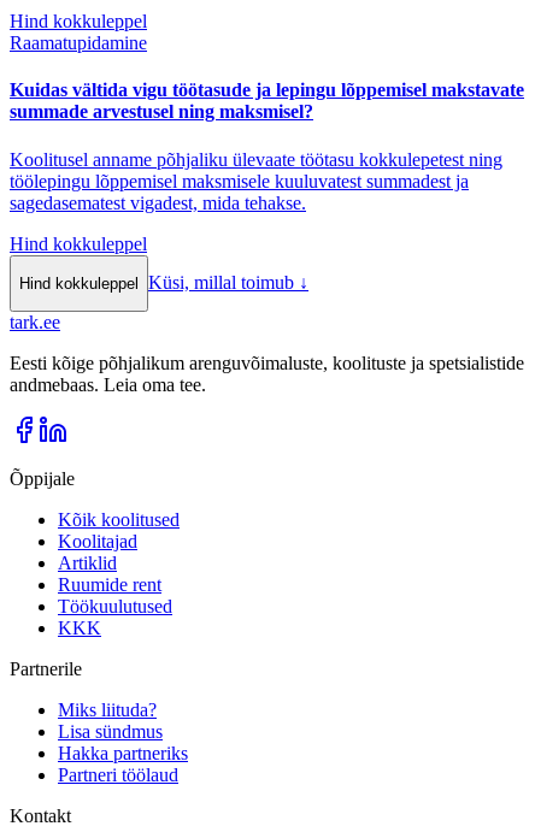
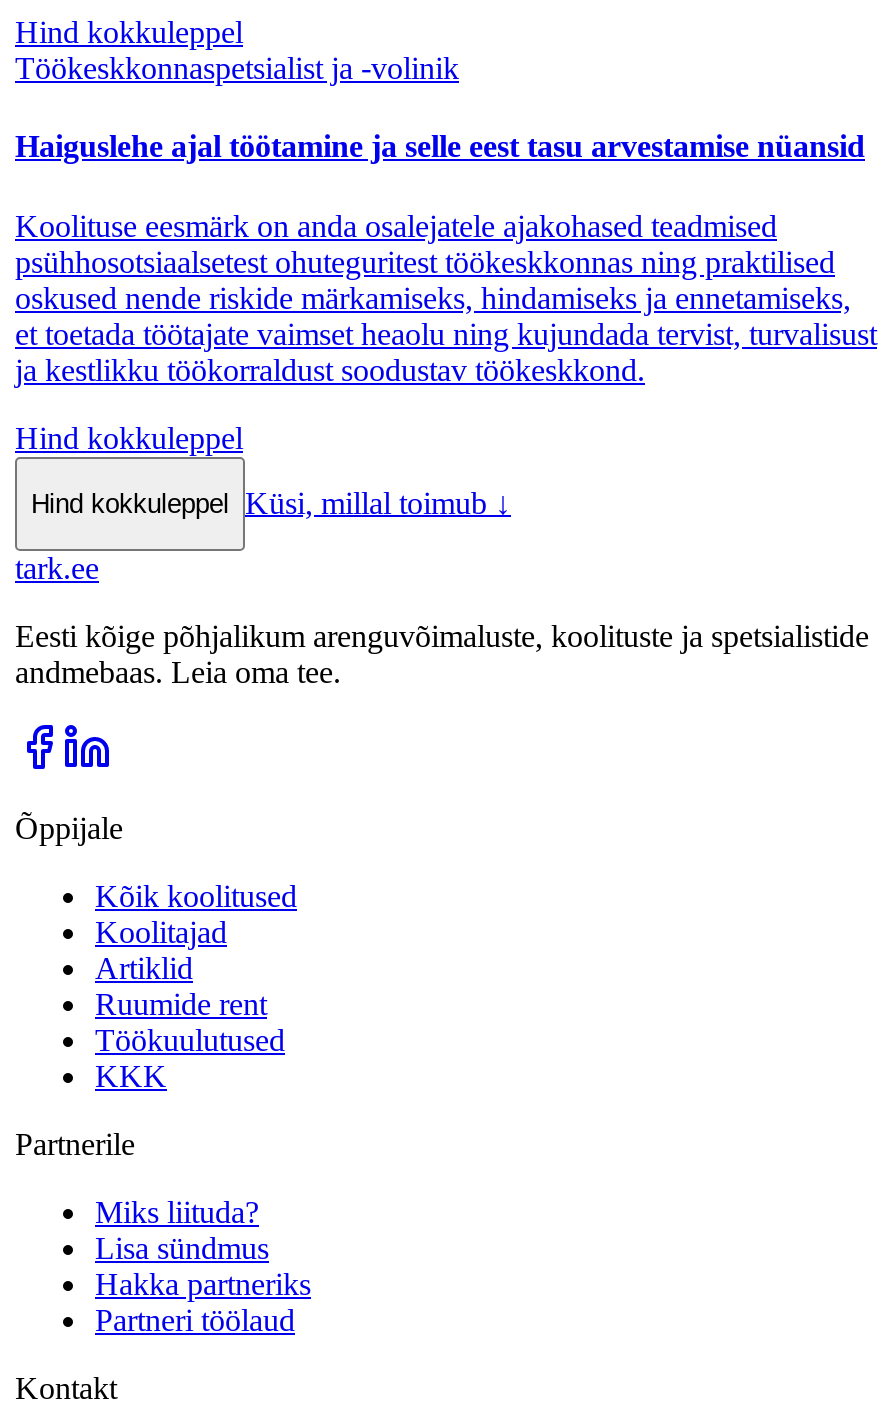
[10,33,147,53] Raamatupidamine -> [15,51,459,85] Töökeskkonnaspetsialist ja -volinik
[10,80,524,122] Kuidas vältida vigu töötasude ja lepingu lõppemisel makstavate | summade arvestusel ning maksmisel? -> [15,130,865,164] Haiguslehe ajal töötamine ja selle eest tasu arvestamise nüansid
[10,149,502,213] Koolitusel anname põhjaliku ülevaate töötasu kokkulepetest ning | töölepingu lõppemisel maksmisele kuuluvatest summadest ja | sagedasematest vigadest, mida tehakse. -> [15,208,877,386] Koolituse eesmärk on anda osalejatele ajakohased teadmised | psühhosotsiaalsetest ohuteguritest töökeskkonnas ning praktilised | oskused nende riskide märkamiseks, hindamiseks ja ennetamiseks, | et toetada töötajate vaimset heaolu ning kujundada tervist, turvalisust | ja kestlikku töökorraldust soodustav töökeskkond.

